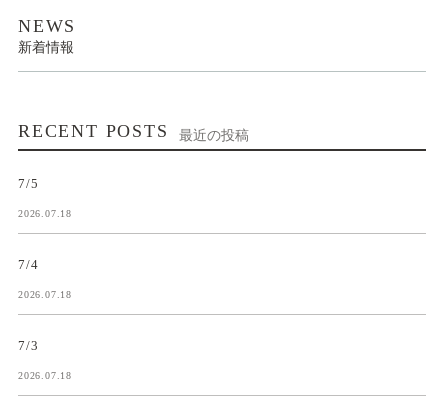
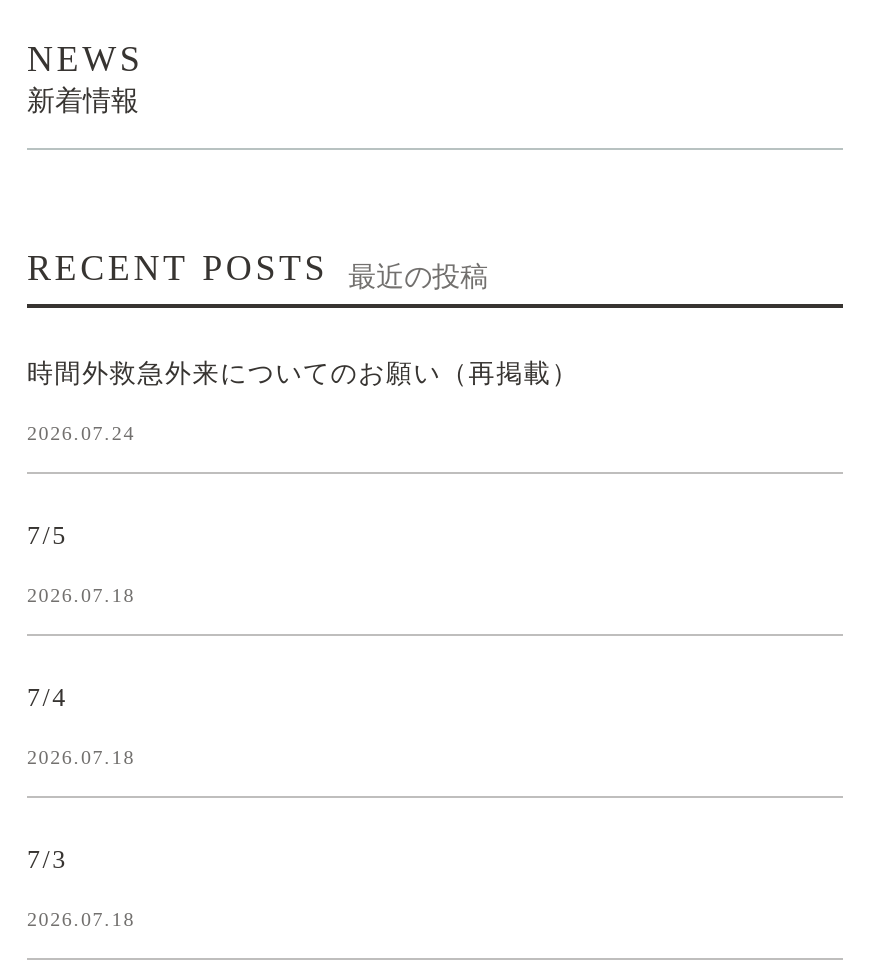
none -> [27,359,579,445] 時間外救急外来についてのお願い（再掲載） | 2026.07.24

